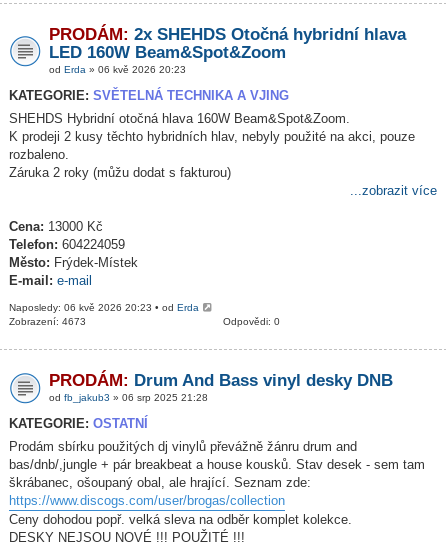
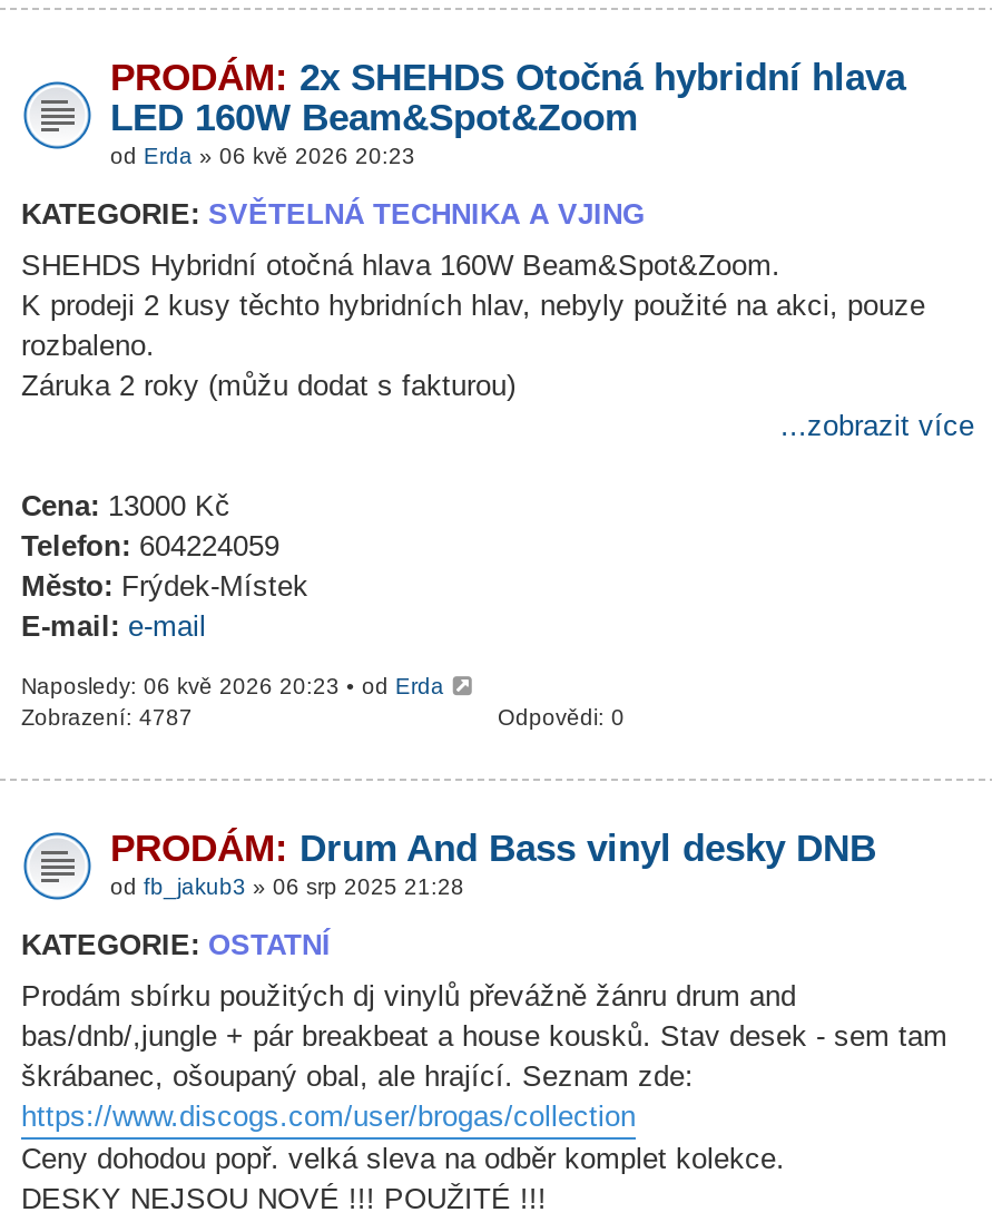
[9,316,86,327] Zobrazení: 4673 -> [21,705,193,730] Zobrazení: 4787

